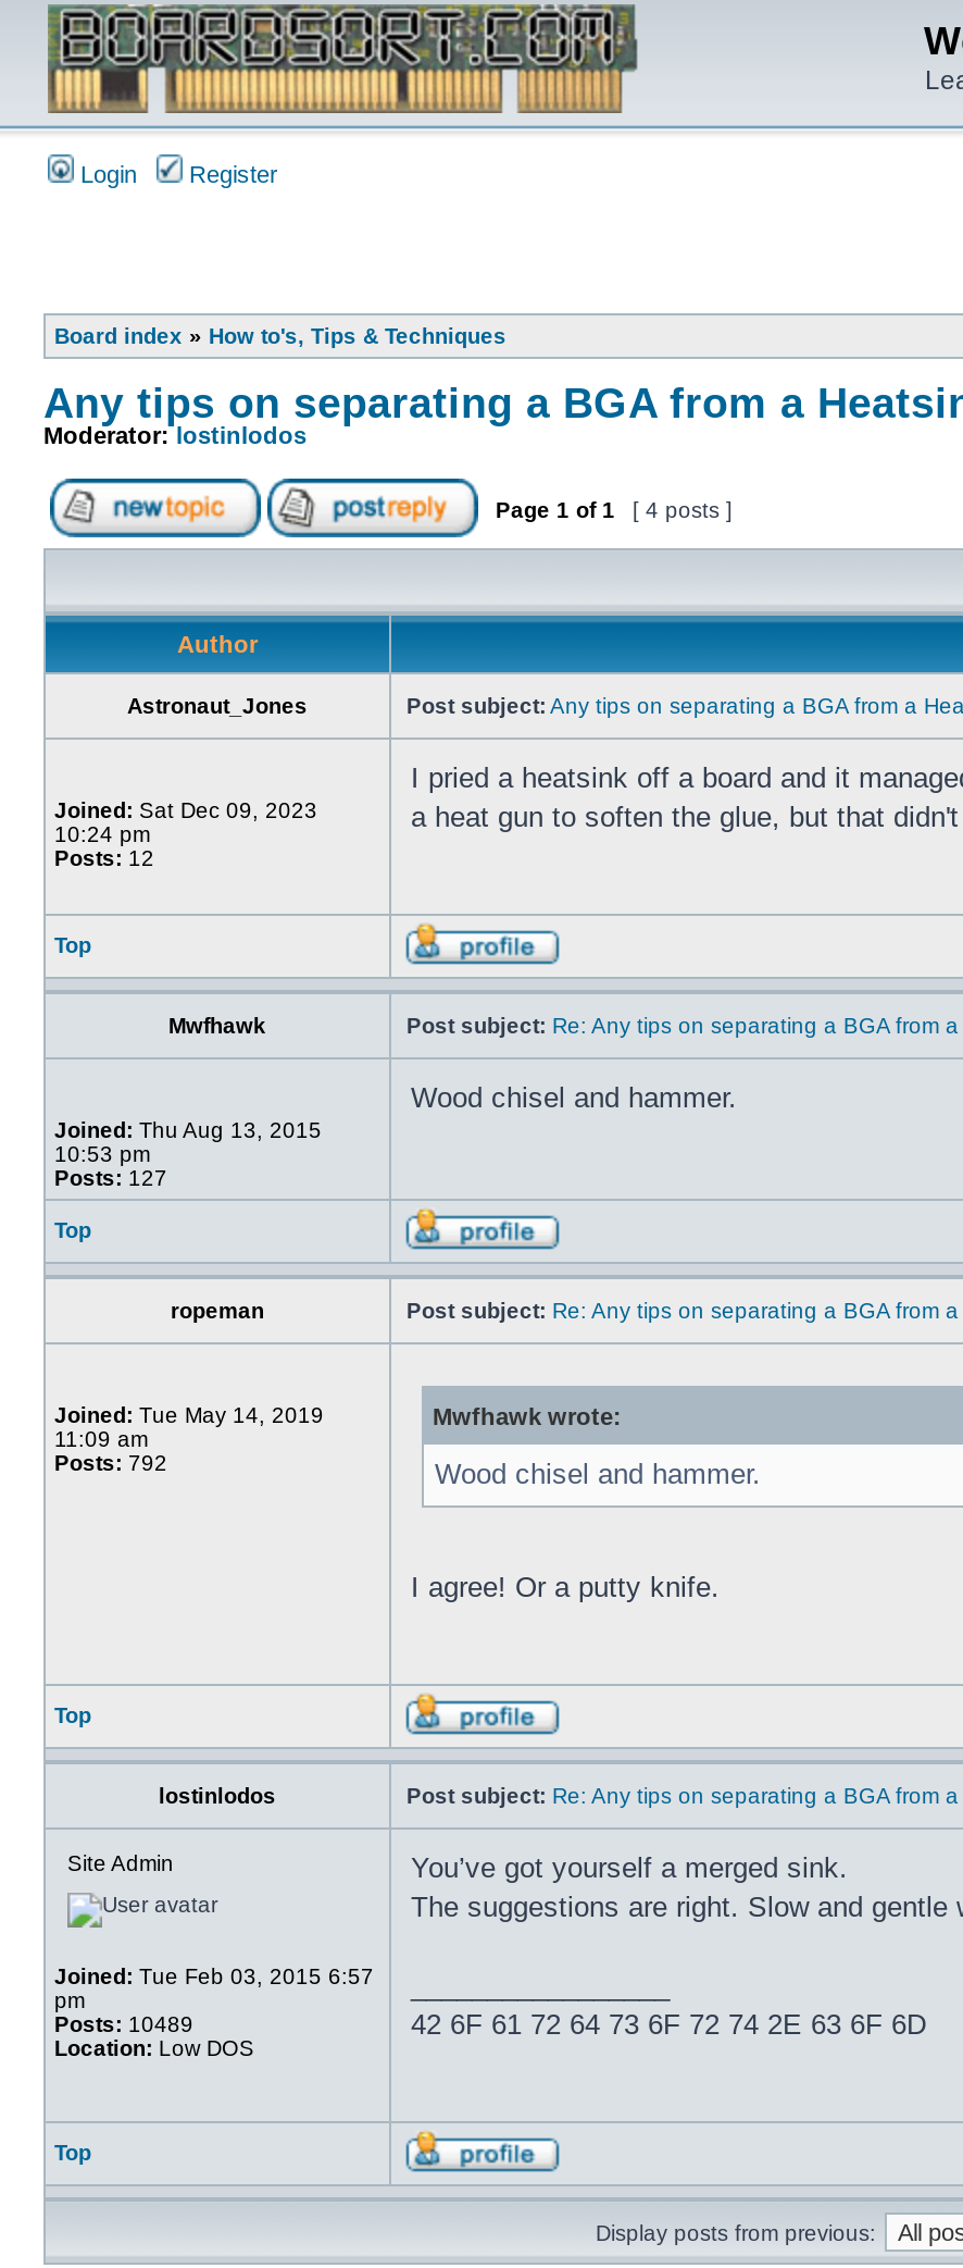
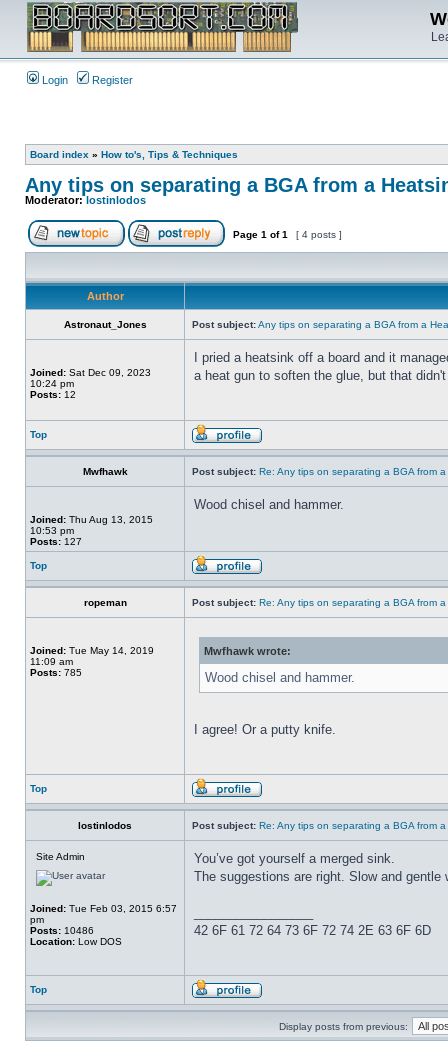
[54,1451,167,1475] Posts: 792 -> [30,667,82,678] Posts: 785
[54,2012,193,2036] Posts: 10489 -> [30,925,94,936] Posts: 10486

